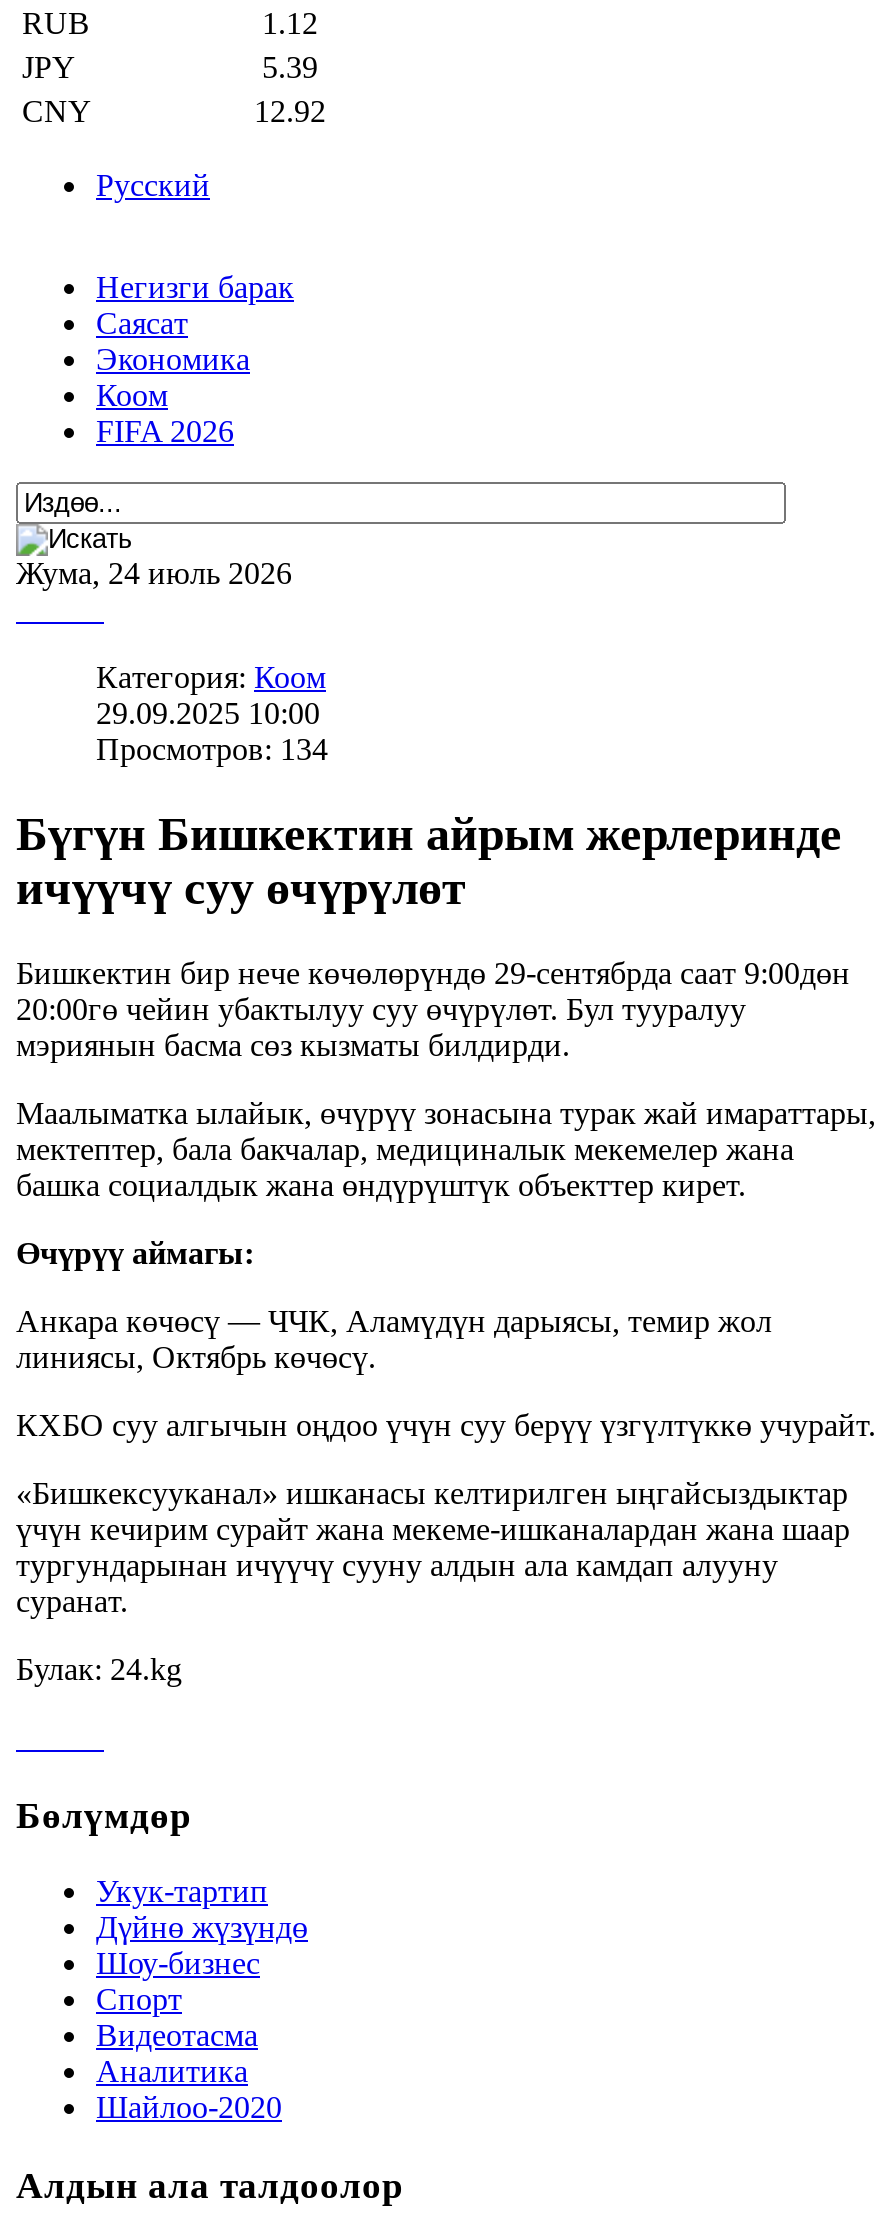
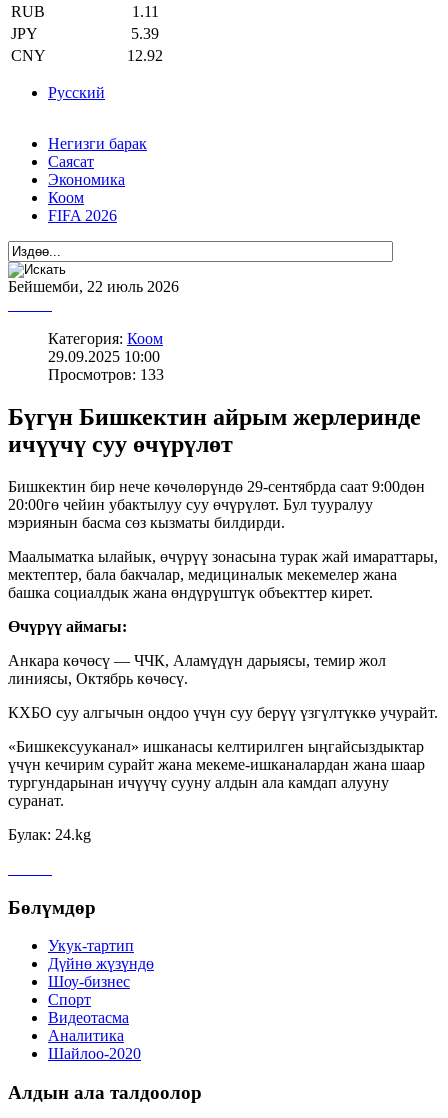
[262,6,318,40] 1.12 -> [131,3,158,20] 1.11
[16,556,292,590] Жума, 24 июль 2026 -> [8,278,179,295] Бейшемби, 22 июль 2026
[96,732,328,766] Просмотров: 134 -> [48,366,164,383] Просмотров: 133

